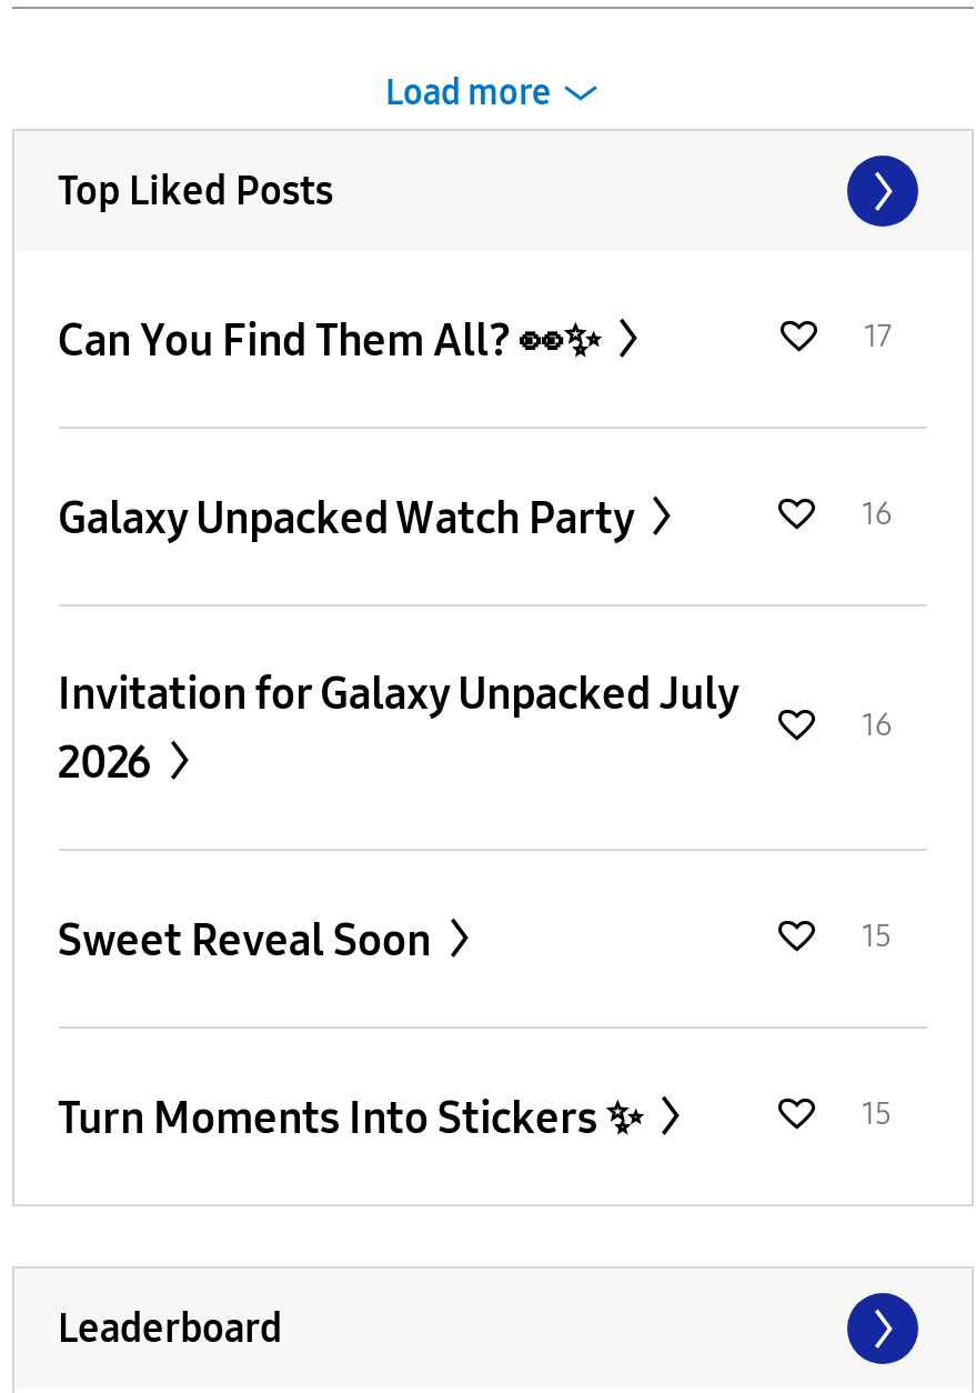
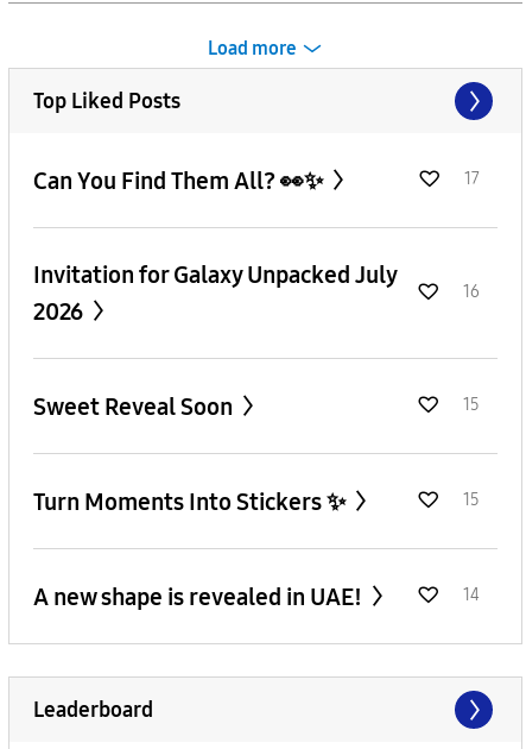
[58,491,893,544] Galaxy Unpacked Watch Party | 16 -> none
moved [58,667,893,1133] -> [33,260,479,510]: Invitation for Galaxy Unpacked July | 2026 | 16 | Sweet Reveal Soon | 15 | 15
none -> [33,583,479,611] A new shape is revealed in UAE! | 14

